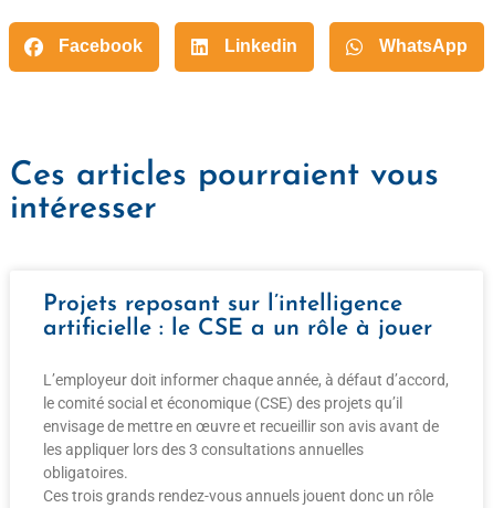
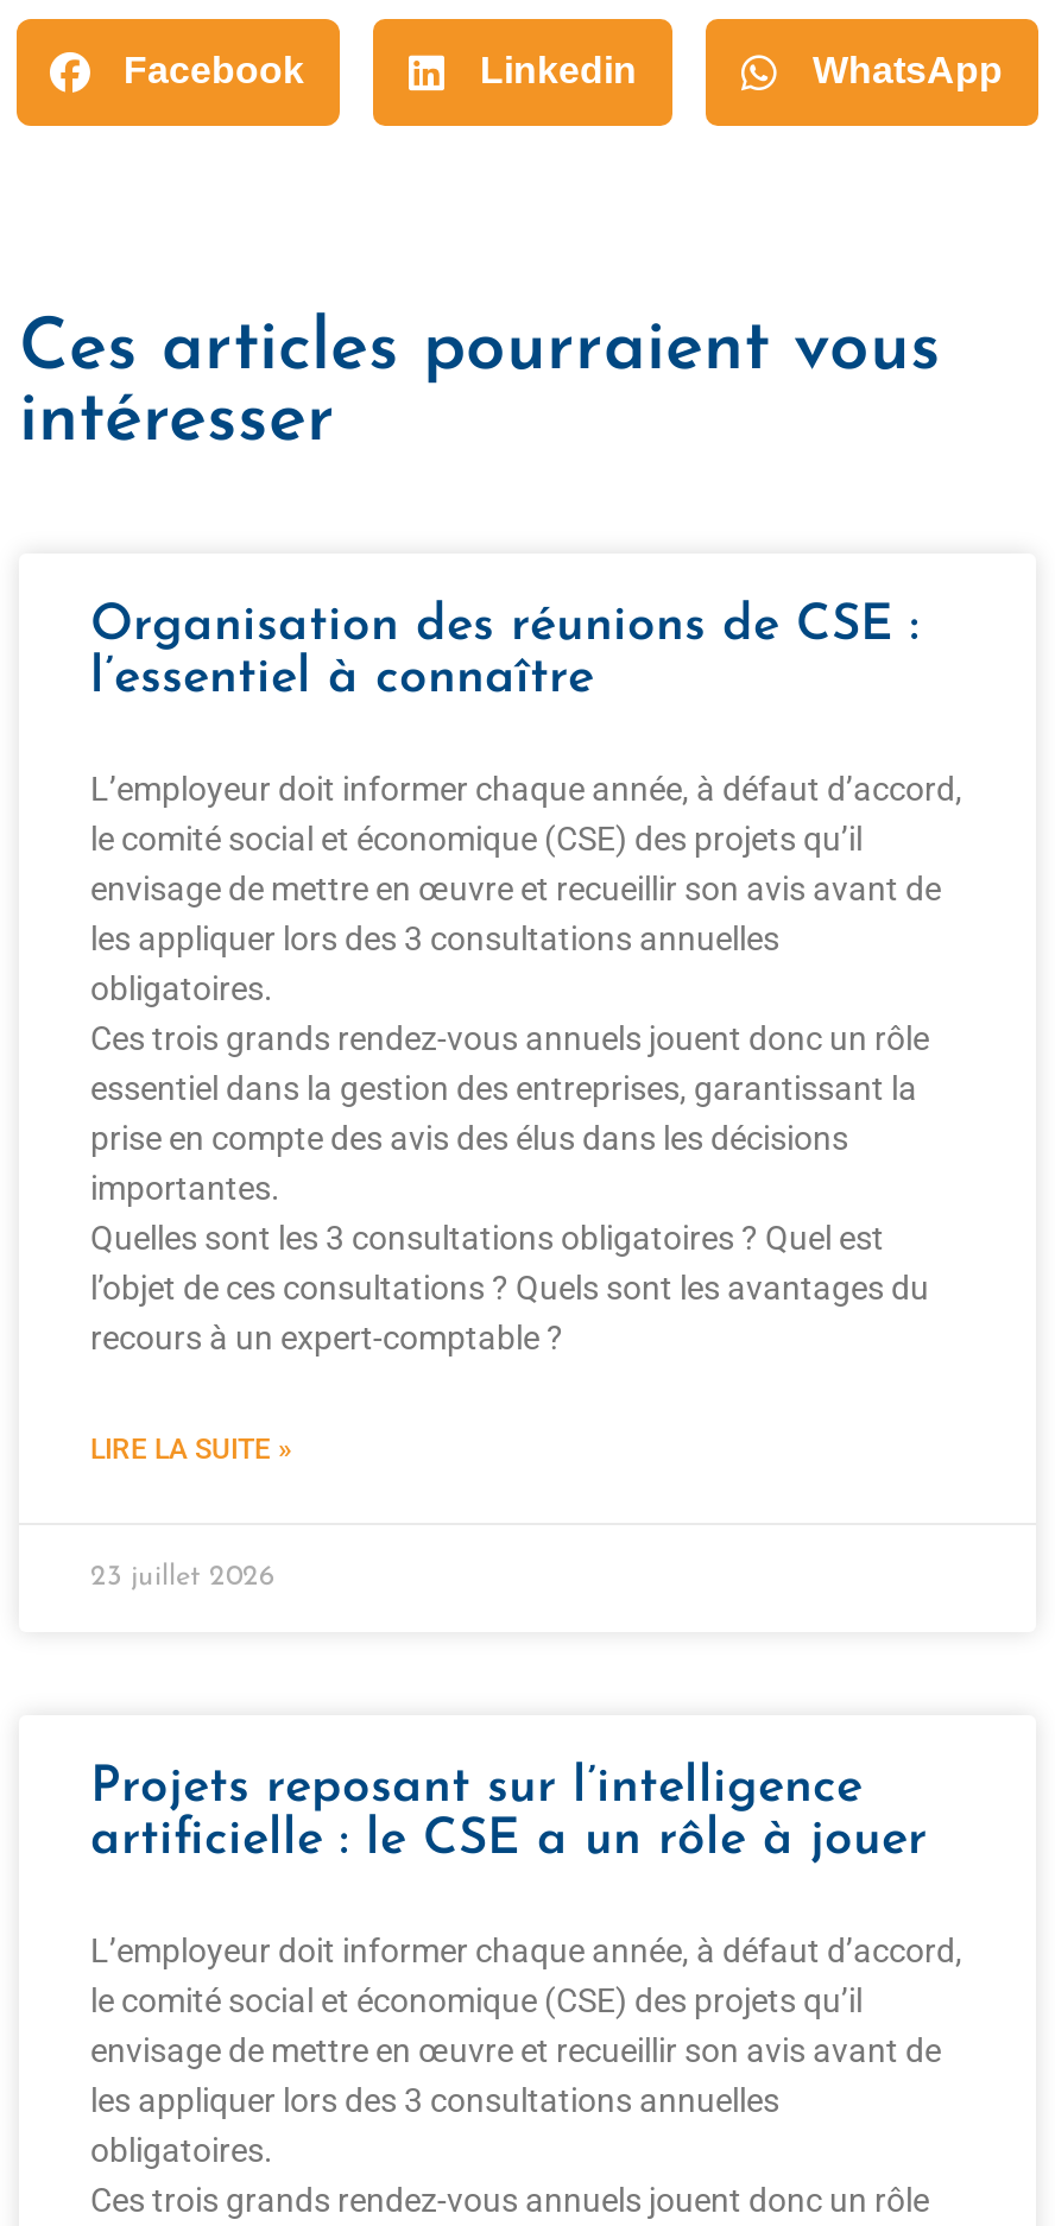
none -> [90,600,962,1465] Organisation des réunions de CSE : | l’essentiel à connaître | L’employeur doit informer chaque année, à défaut d’accord, | le comité social et économique (CSE) des projets qu’il | envisage de mettre en œuvre et recueillir son avis avant de | les appliquer lors des 3 consultations annuelles | obligatoires. | Ces trois grands rendez-vous annuels jouent donc un rôle | essentiel dans la gestion des entreprises, garantissant la | prise en compte des avis des élus dans les décisions | importantes. | Quelles sont les 3 consultations obligatoires ? Quel est | l’objet de ces consultations ? Quels sont les avantages du | recours à un expert-comptable ? | LIRE LA SUITE »
none -> [90,1562,276,1591] 23 juillet 2026

